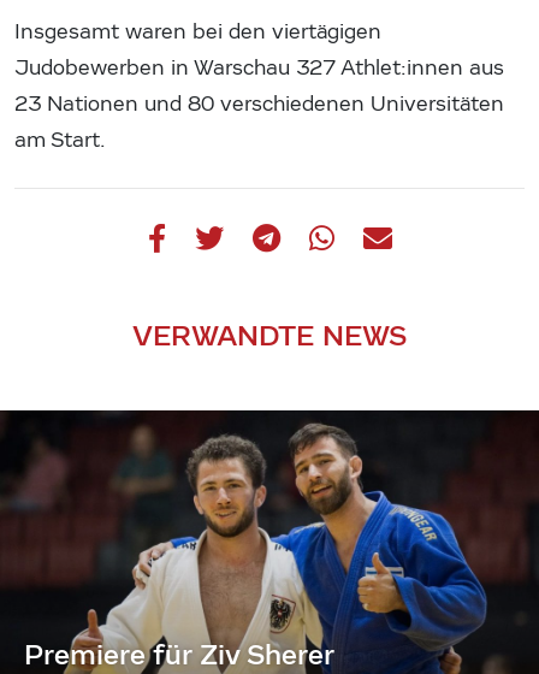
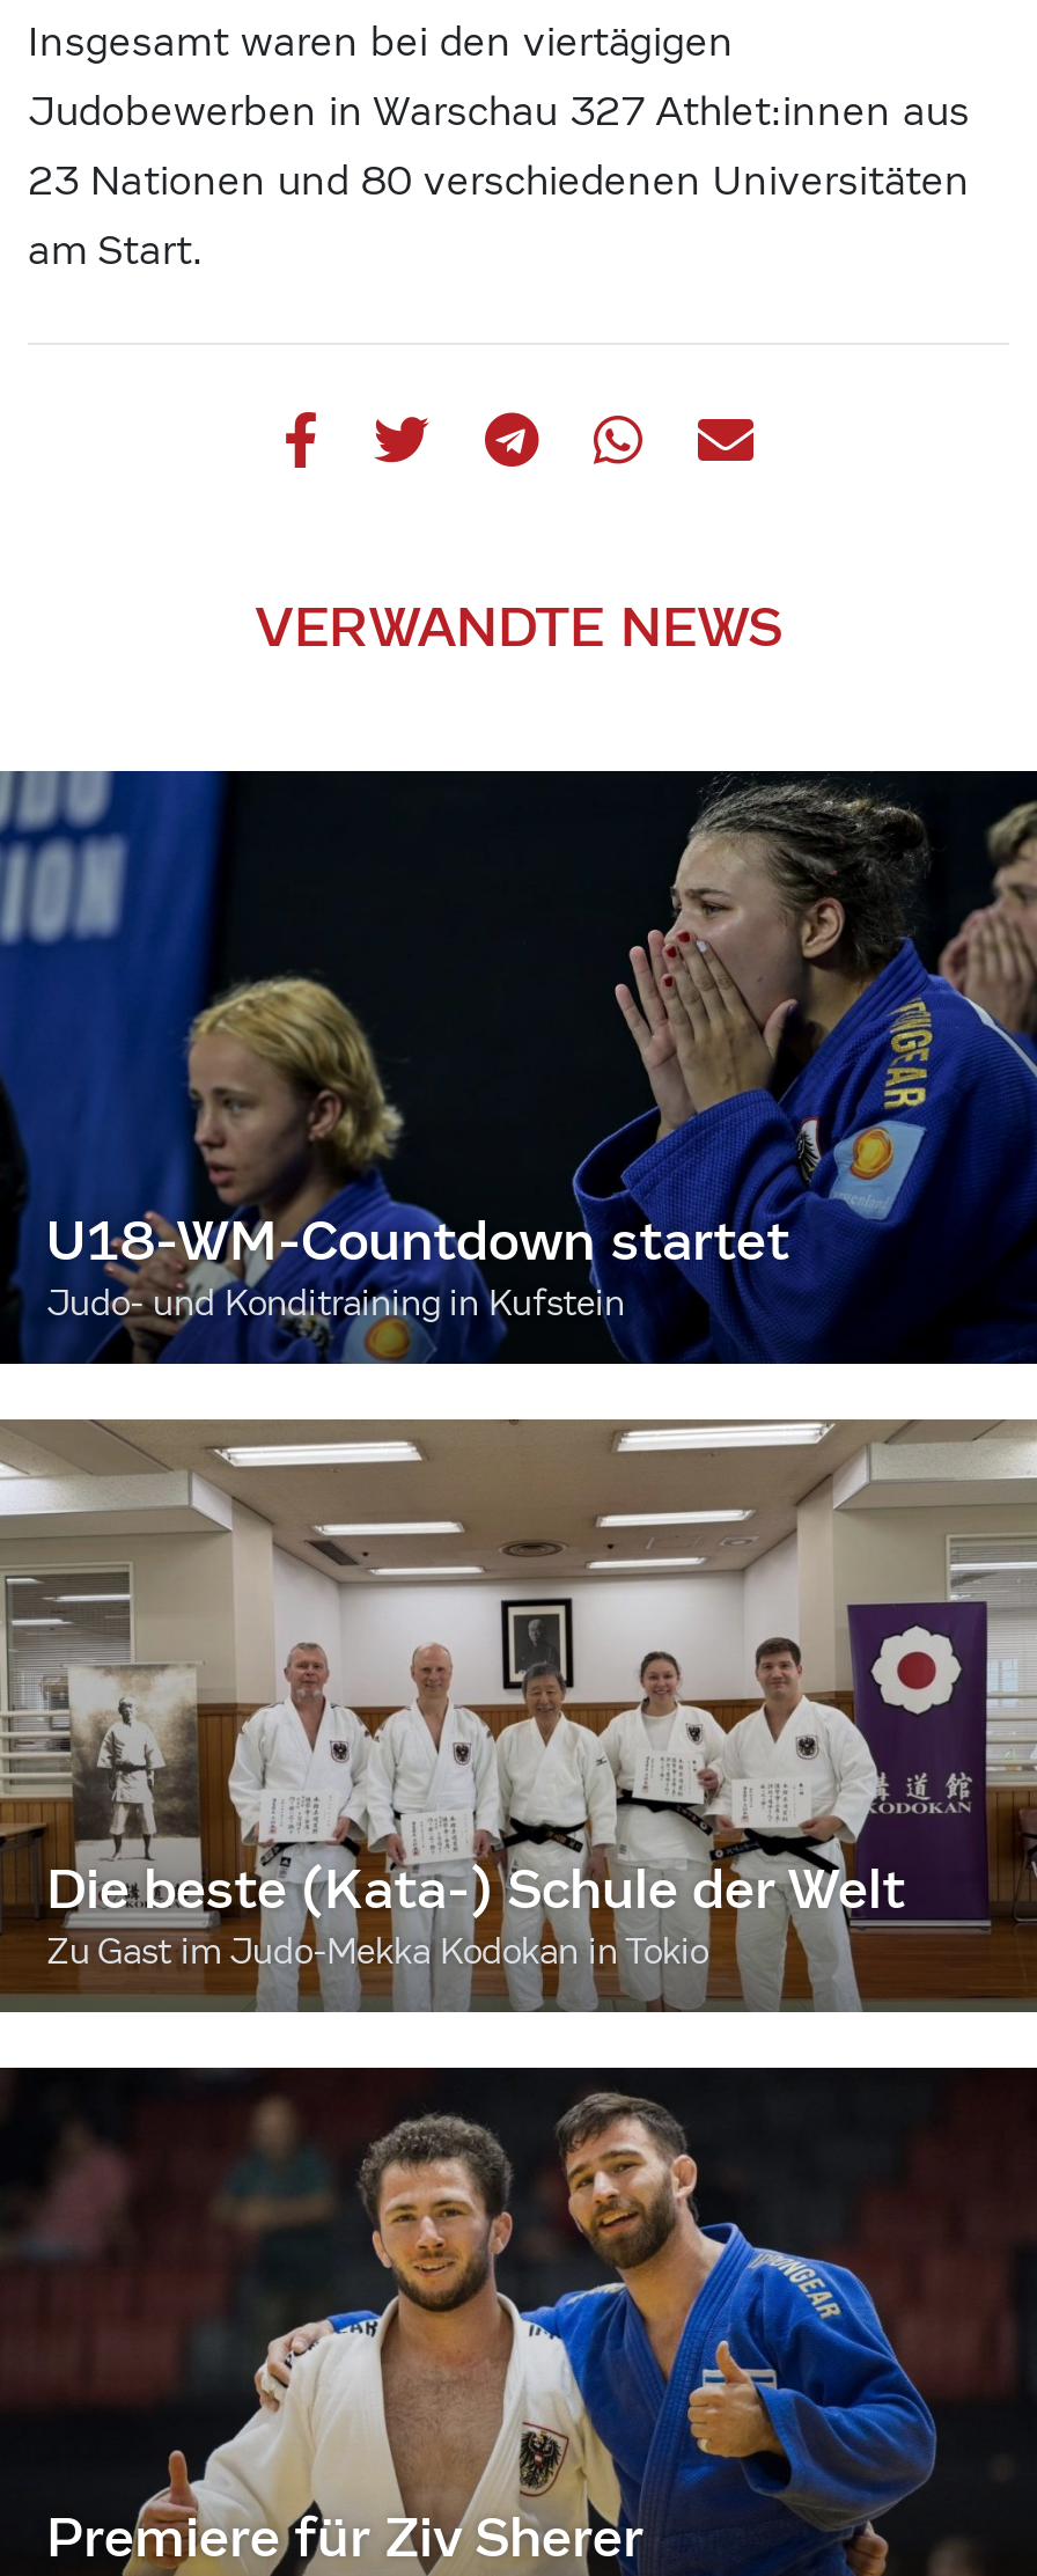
none -> [7,768,1030,1367] [image] | U18-WM-Countdown startet | Judo- und Konditraining in Kufstein
none -> [7,1416,1030,2016] [image] | Die beste (Kata-) Schule der Welt | Zu Gast im Judo-Mekka Kodokan in Tokio

